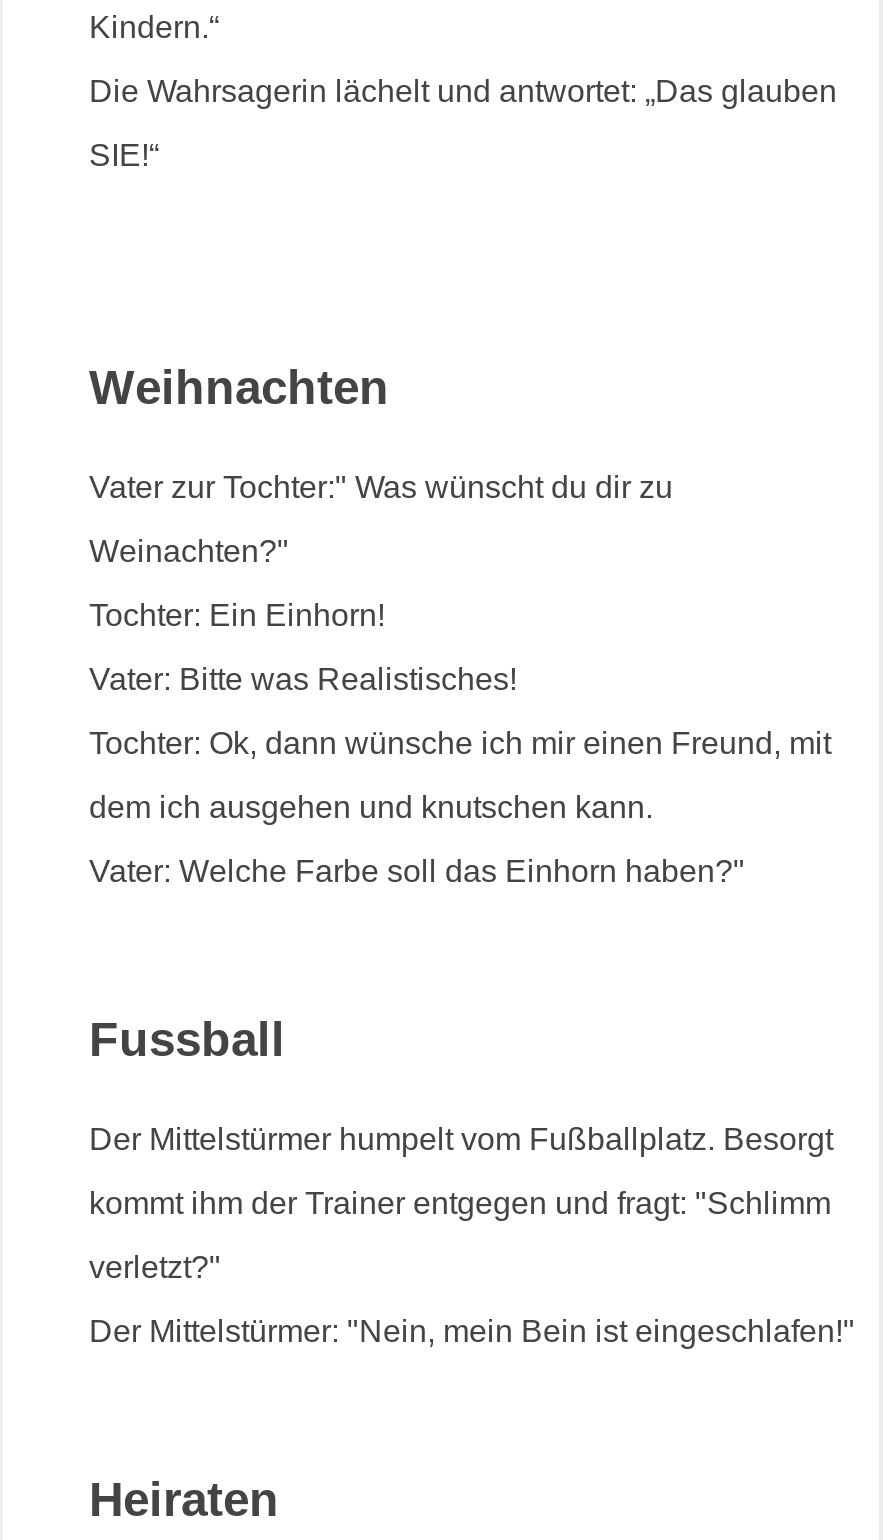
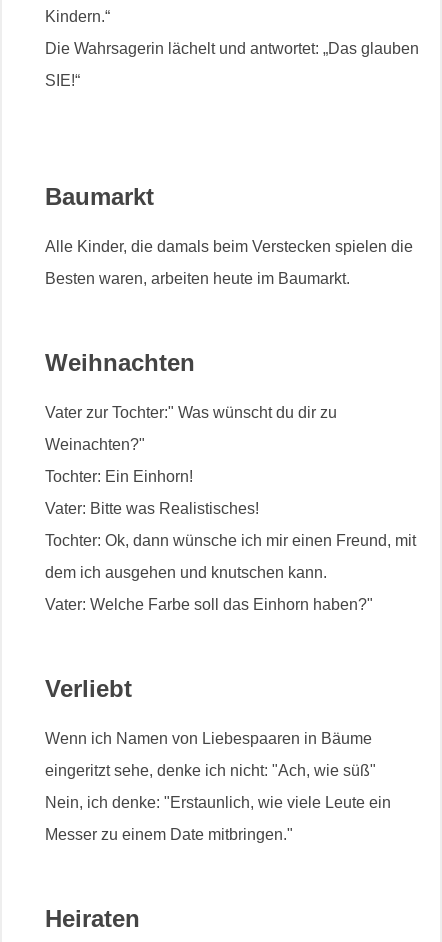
none -> [45,183,413,287] Baumarkt | Alle Kinder, die damals beim Verstecken spielen die | Besten waren, arbeiten heute im Baumarkt.
[89,1012,285,1066] Fussball -> [45,675,132,702] Verliebt
[89,1122,833,1156] Der Mittelstürmer humpelt vom Fußballplatz. Besorgt -> [45,730,372,747] Wenn ich Namen von Liebespaaren in Bäume
[89,1186,831,1220] kommt ihm der Trainer entgegen und fragt: "Schlimm -> [45,762,376,779] eingeritzt sehe, denke ich nicht: "Ach, wie süß"
[89,1250,221,1284] verletzt?" -> [45,794,391,811] Nein, ich denke: "Erstaunlich, wie viele Leute ein
[89,1314,855,1348] Der Mittelstürmer: "Nein, mein Bein ist eingeschlafen!" -> [45,826,293,843] Messer zu einem Date mitbringen."

